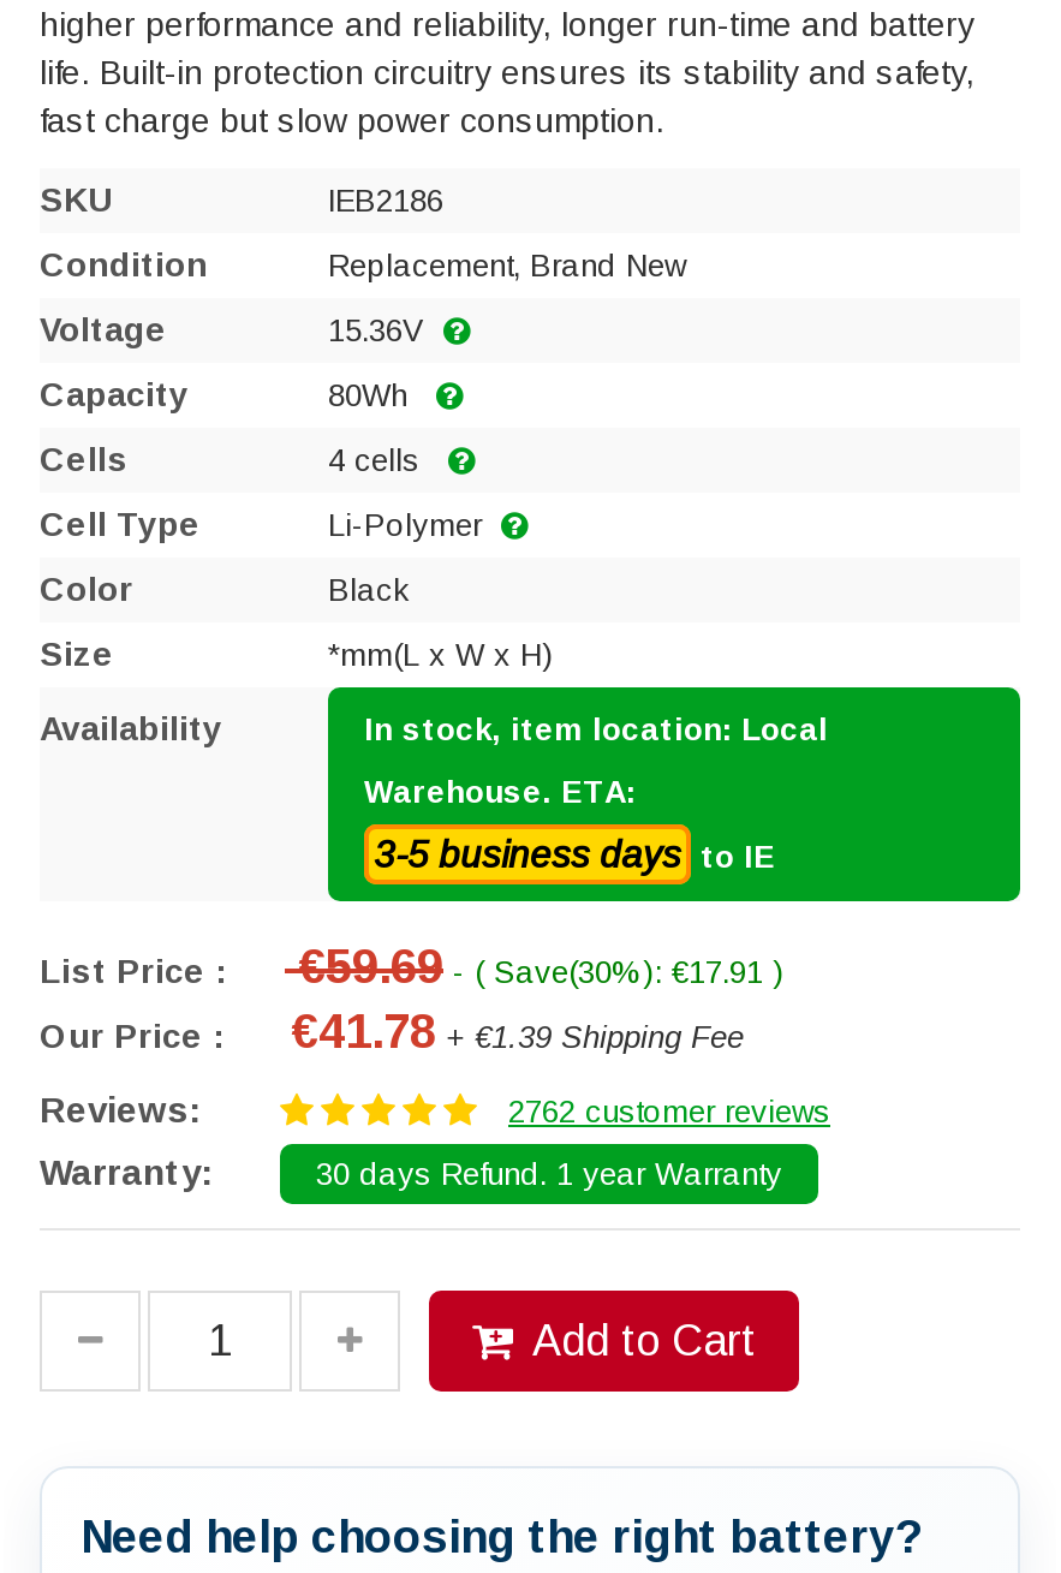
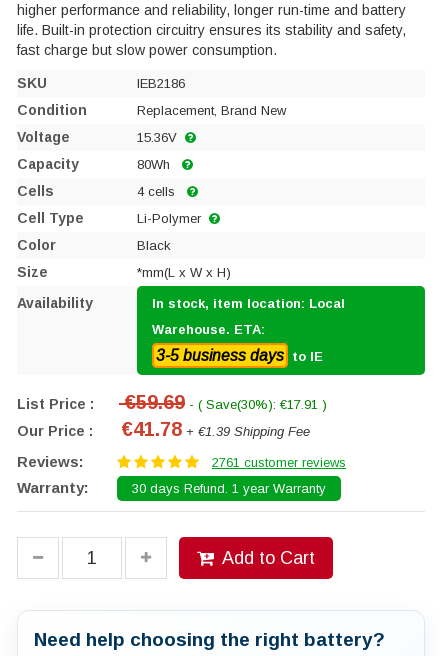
[508,1094,830,1131] 2762 customer reviews -> [212,455,346,470] 2761 customer reviews

